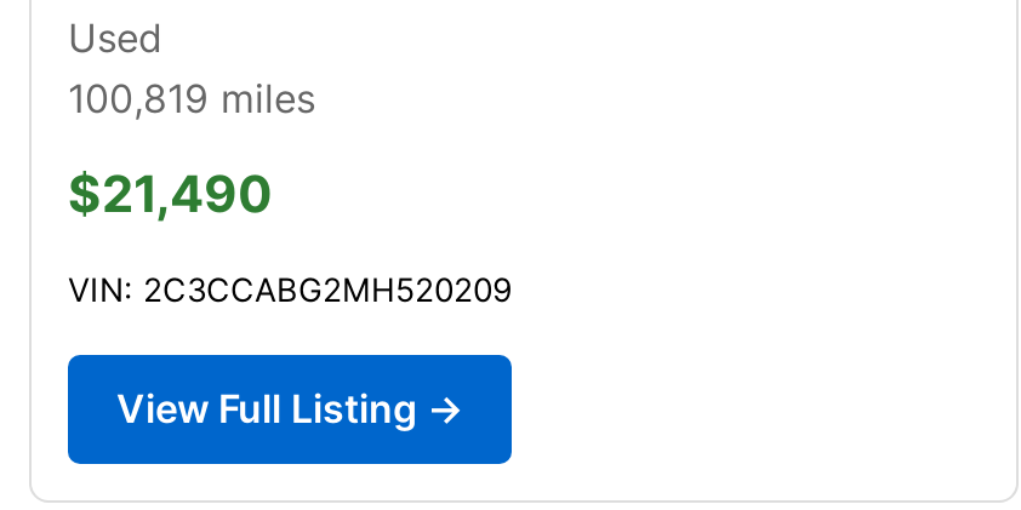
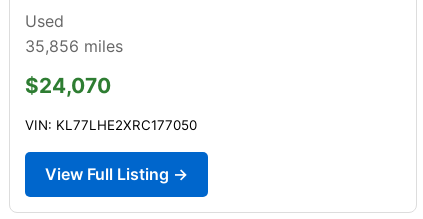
[68,74,315,122] 100,819 miles -> [25,36,123,56] 35,856 miles
[68,163,272,224] $21,490 -> [25,73,111,98] $24,070
[68,270,512,309] VIN: 2C3CCABG2MH520209 -> [25,117,197,133] VIN: KL77LHE2XRC177050

